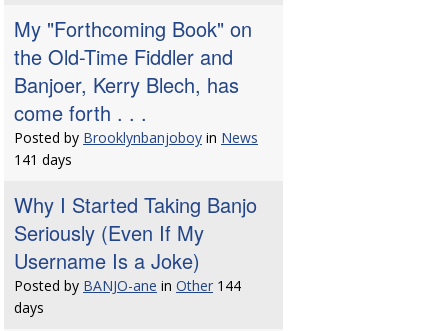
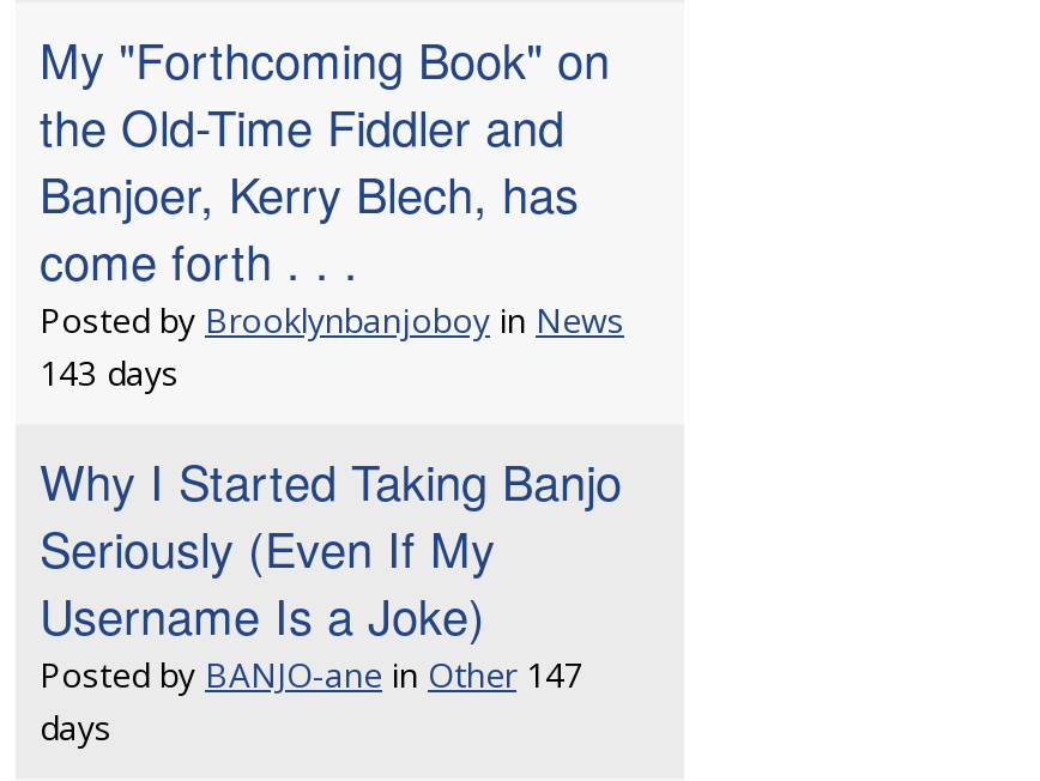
[14,150,72,169] 141 days -> [40,350,179,395] 143 days
[14,276,241,295] Posted by BANJO-ane in Other 144 -> [40,652,584,697] Posted by BANJO-ane in Other 147

